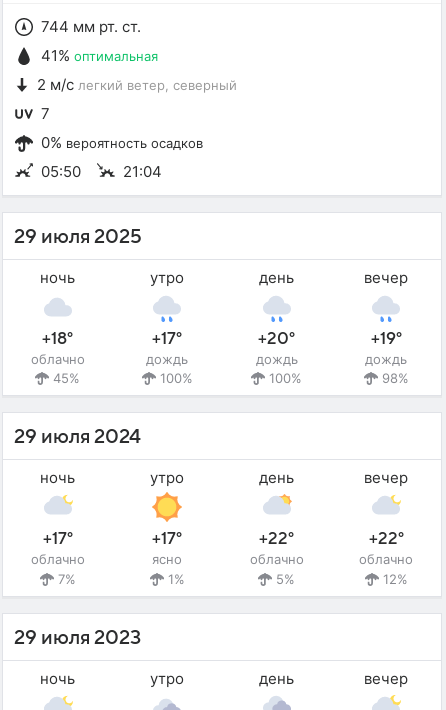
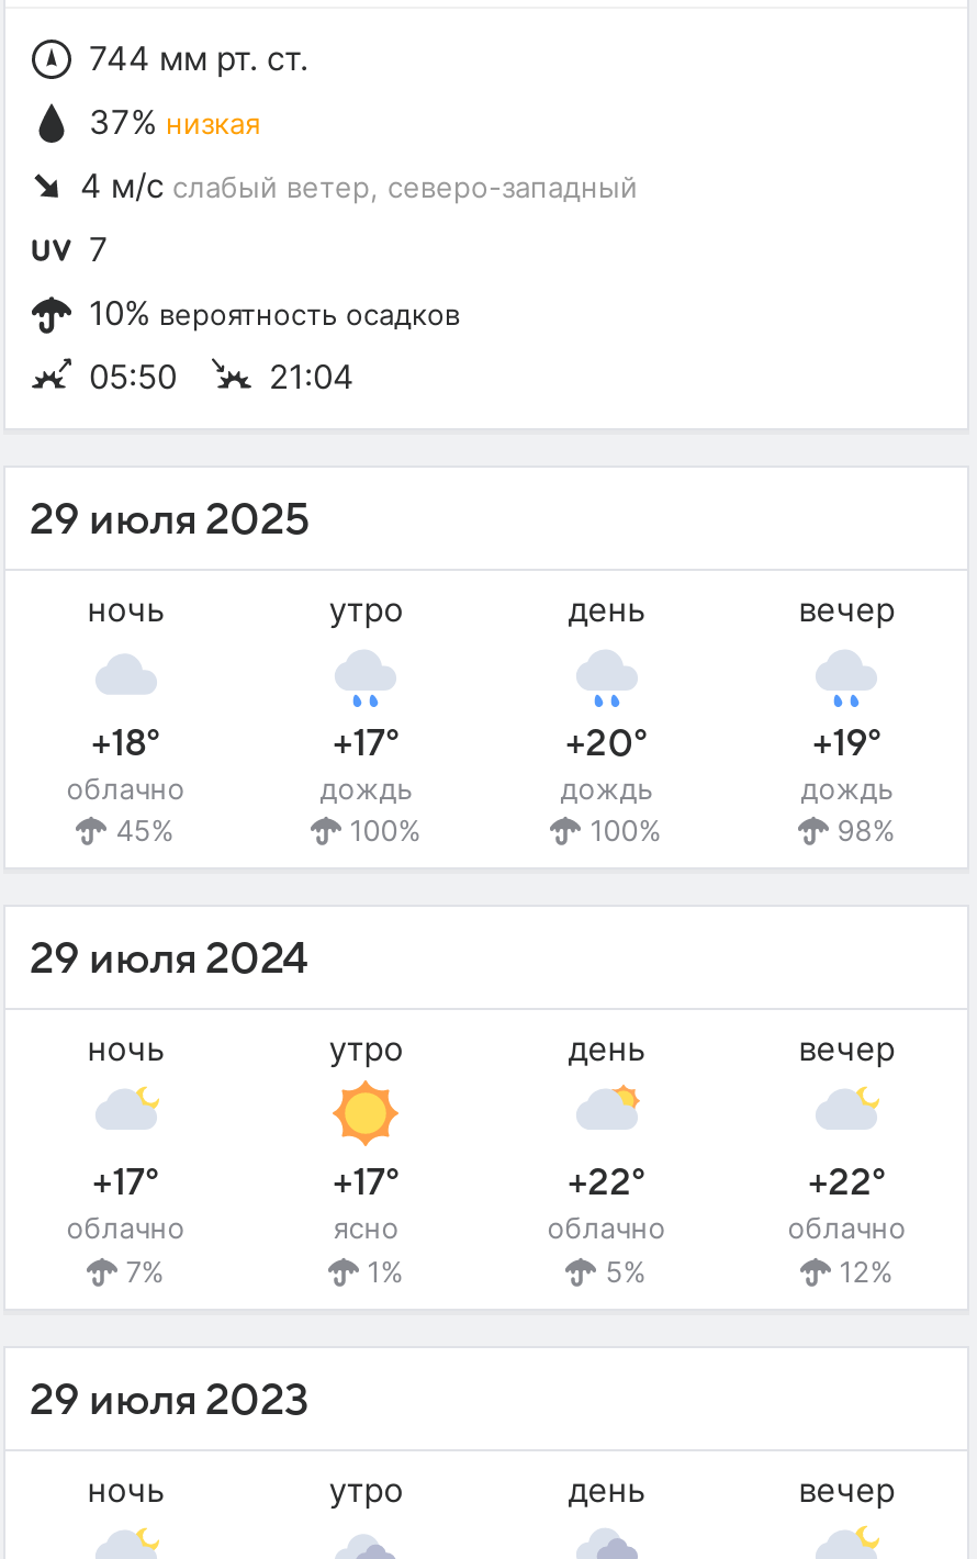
[41,46,158,65] 41% оптимальная -> [89,102,260,143] 37% низкая
[37,75,237,94] 2 м/с легкий ветер, северный -> [80,165,638,207] 4 м/с слабый ветер, северо-западный
[41,133,203,152] 0% вероятность осадков -> [89,292,460,334] 10% вероятность осадков

